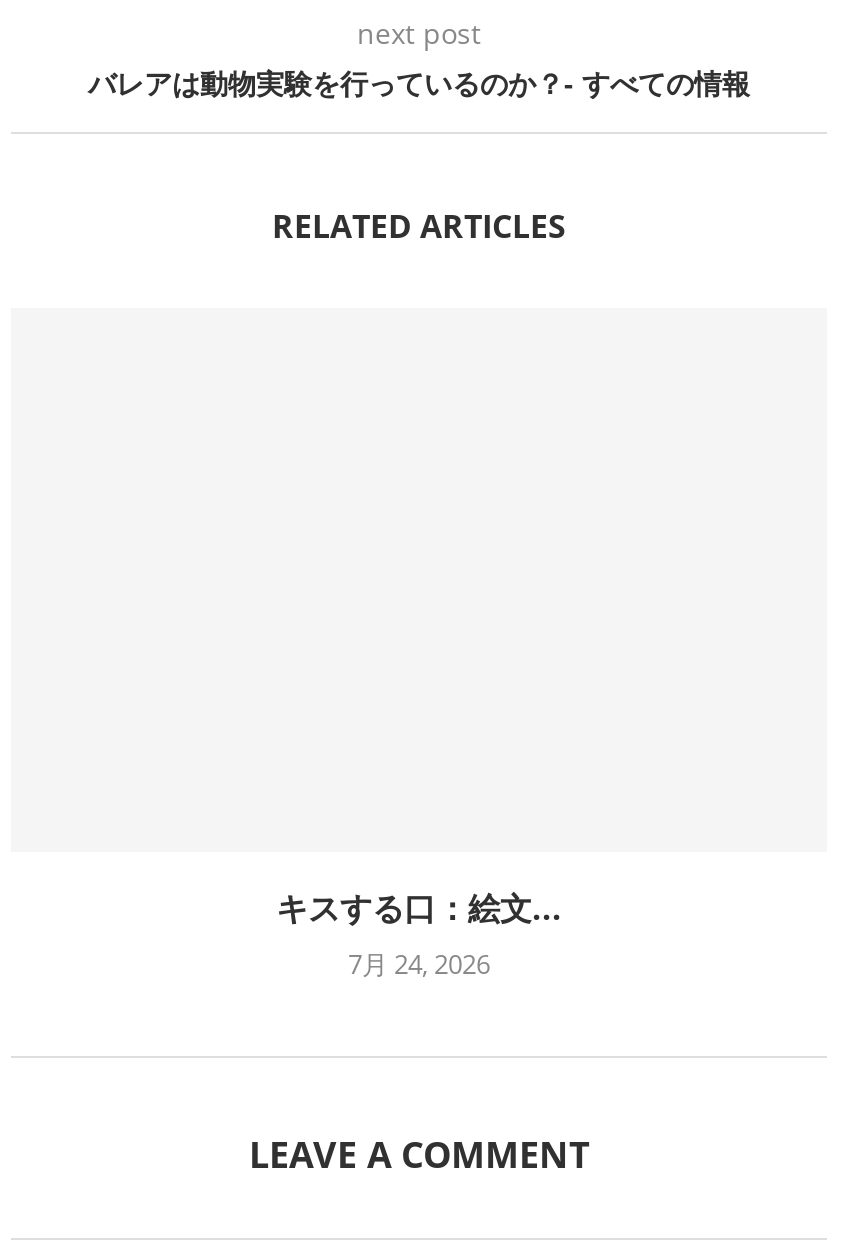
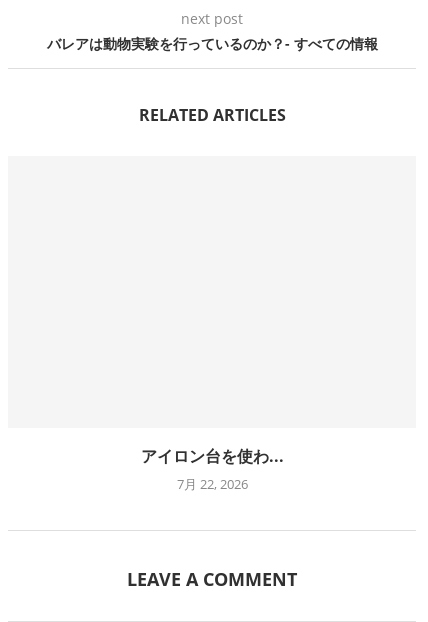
[276,886,562,982] キスする口：絵文... | 7月 24, 2026 -> [140,445,283,493] アイロン台を使わ... | 7月 22, 2026

